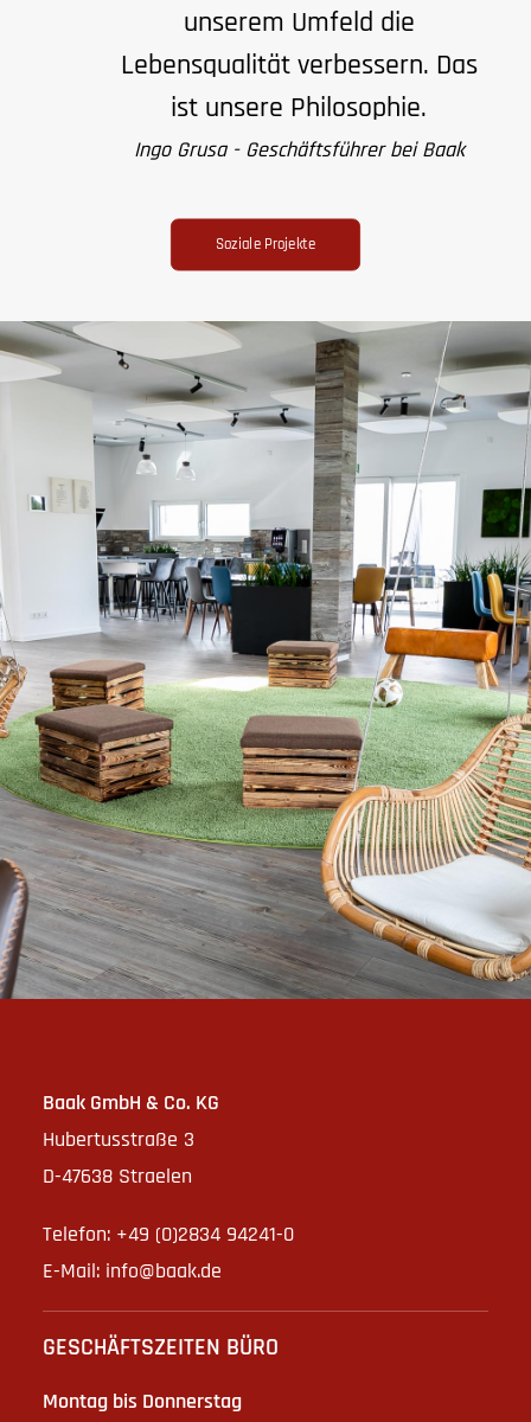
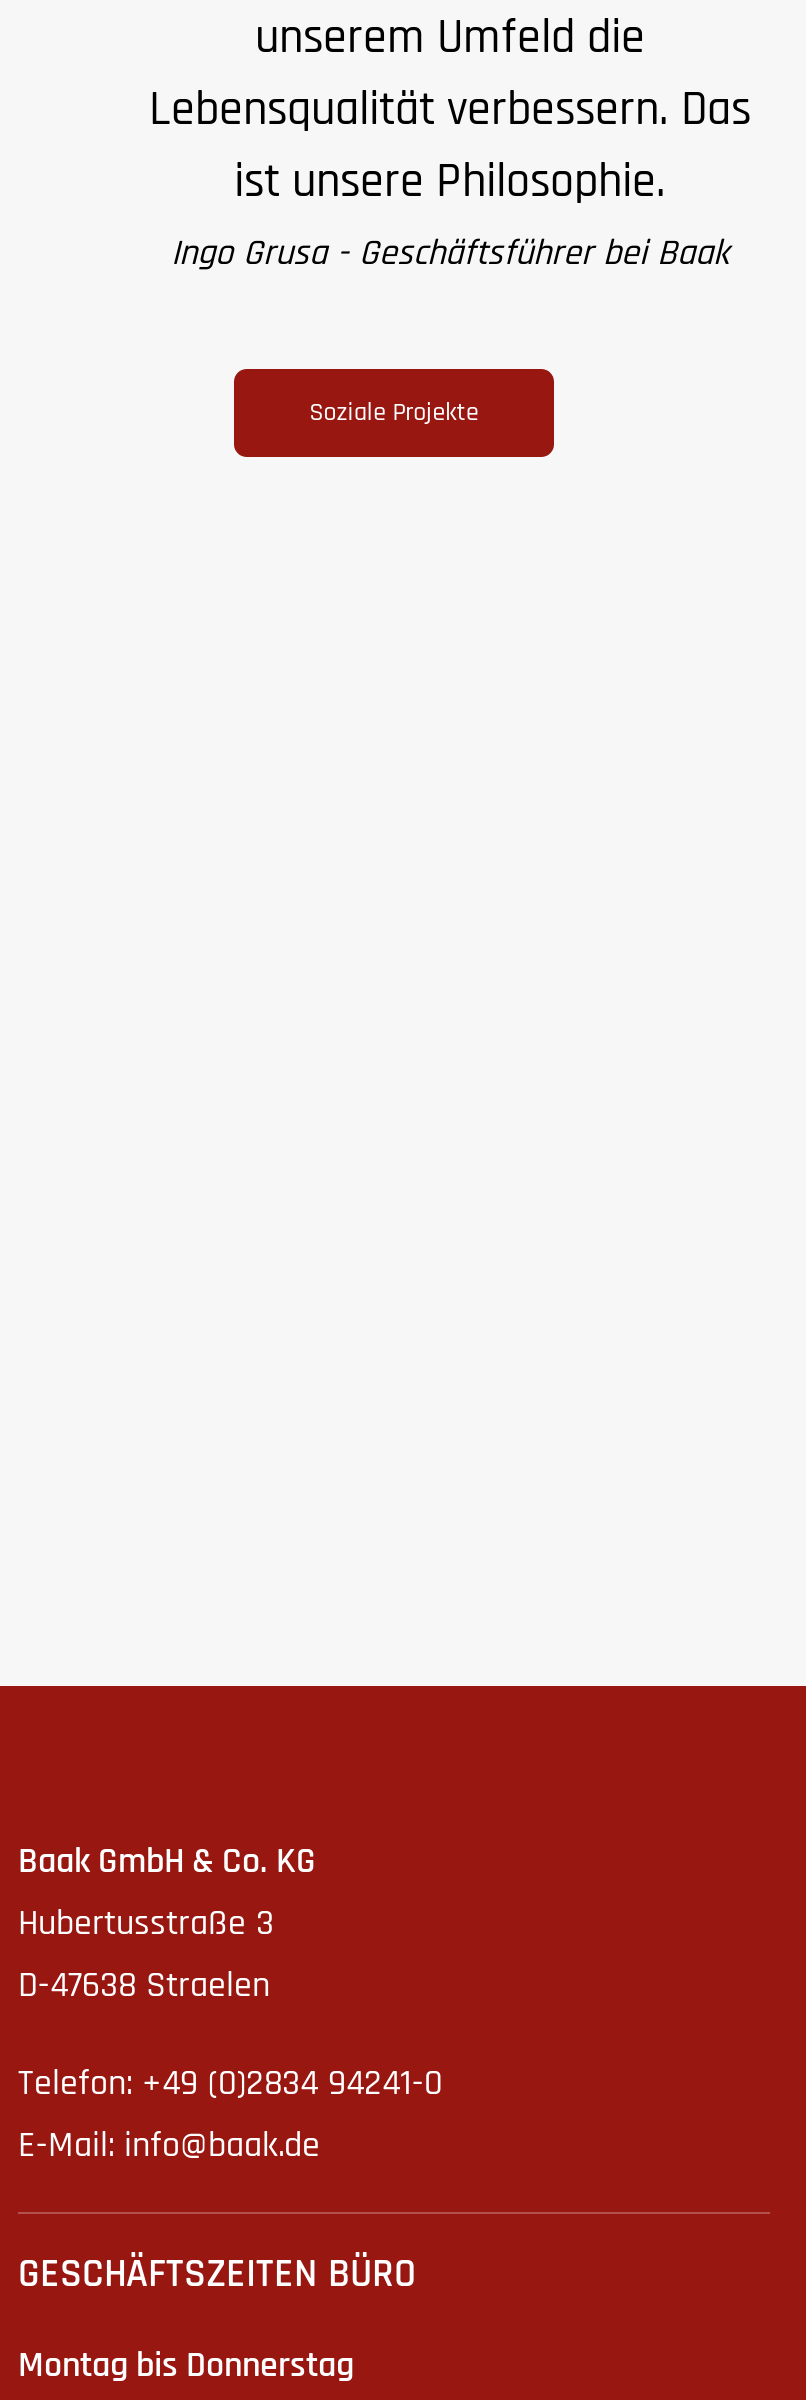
[4,320,527,1000] [image] -> none

